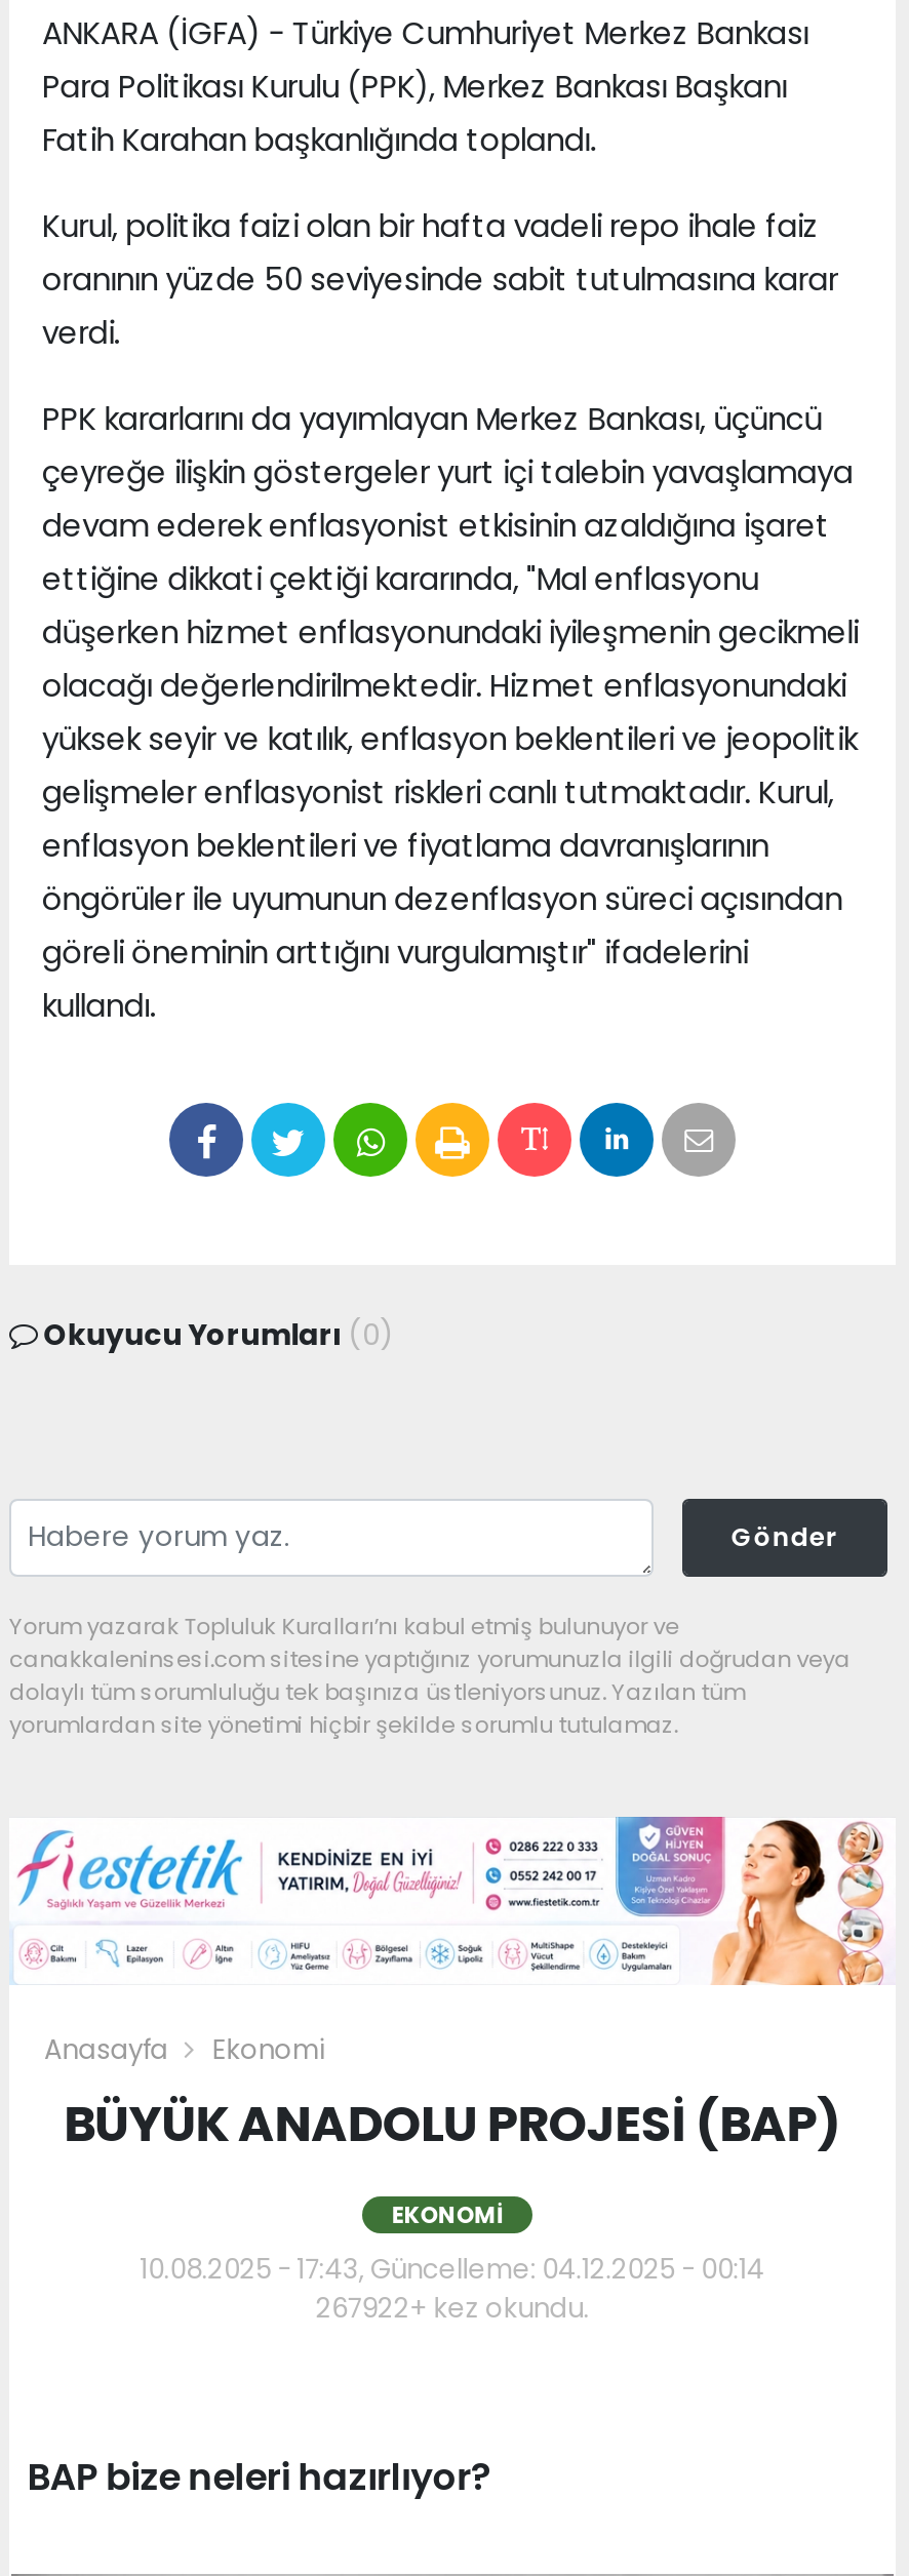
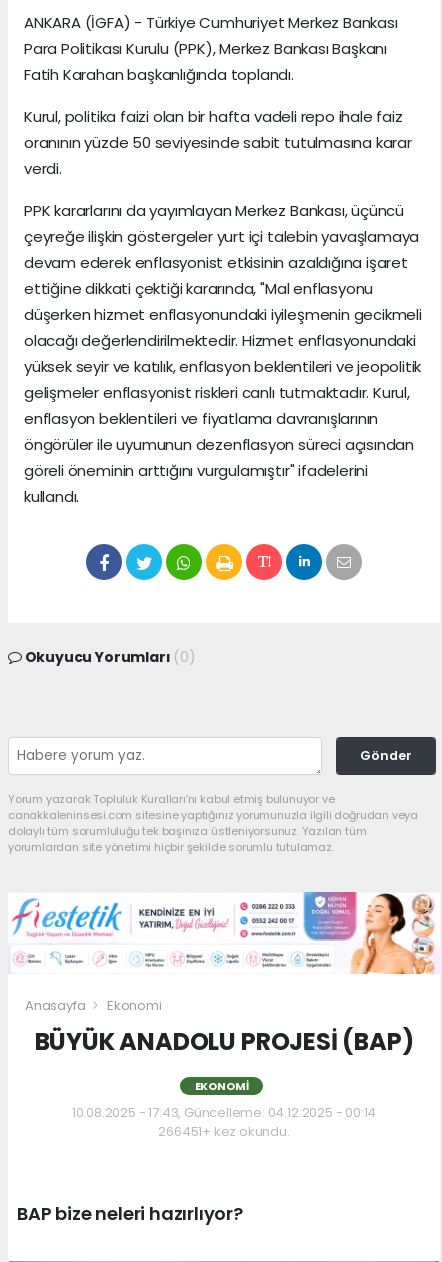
[316,2288,589,2327] 267922+ kez okundu. -> [158,1122,290,1141] 266451+ kez okundu.

